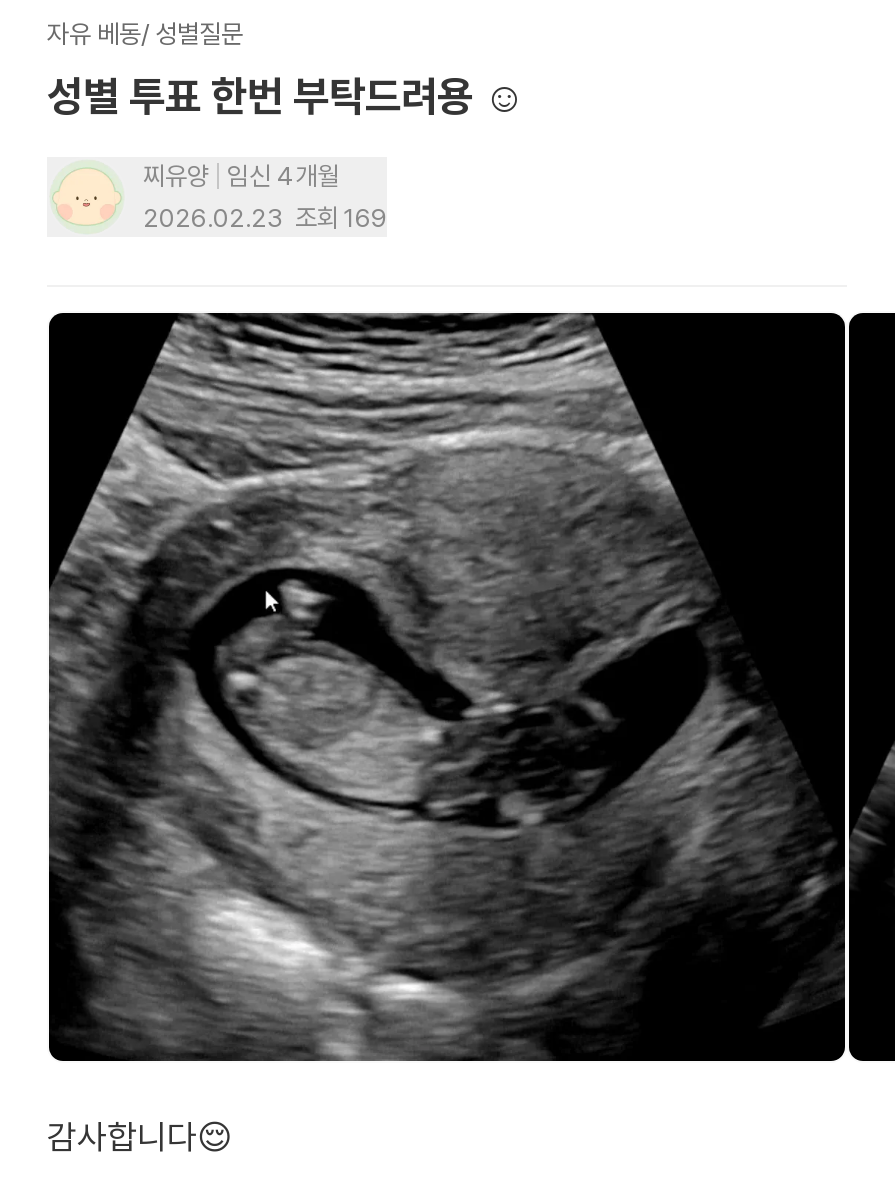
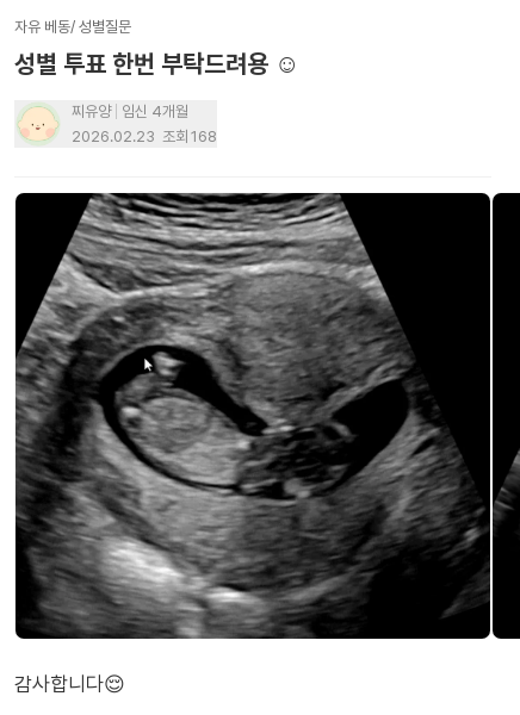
[143,203,387,233] 2026.02.23 조회 169 -> [72,128,217,145] 2026.02.23 조회 168

